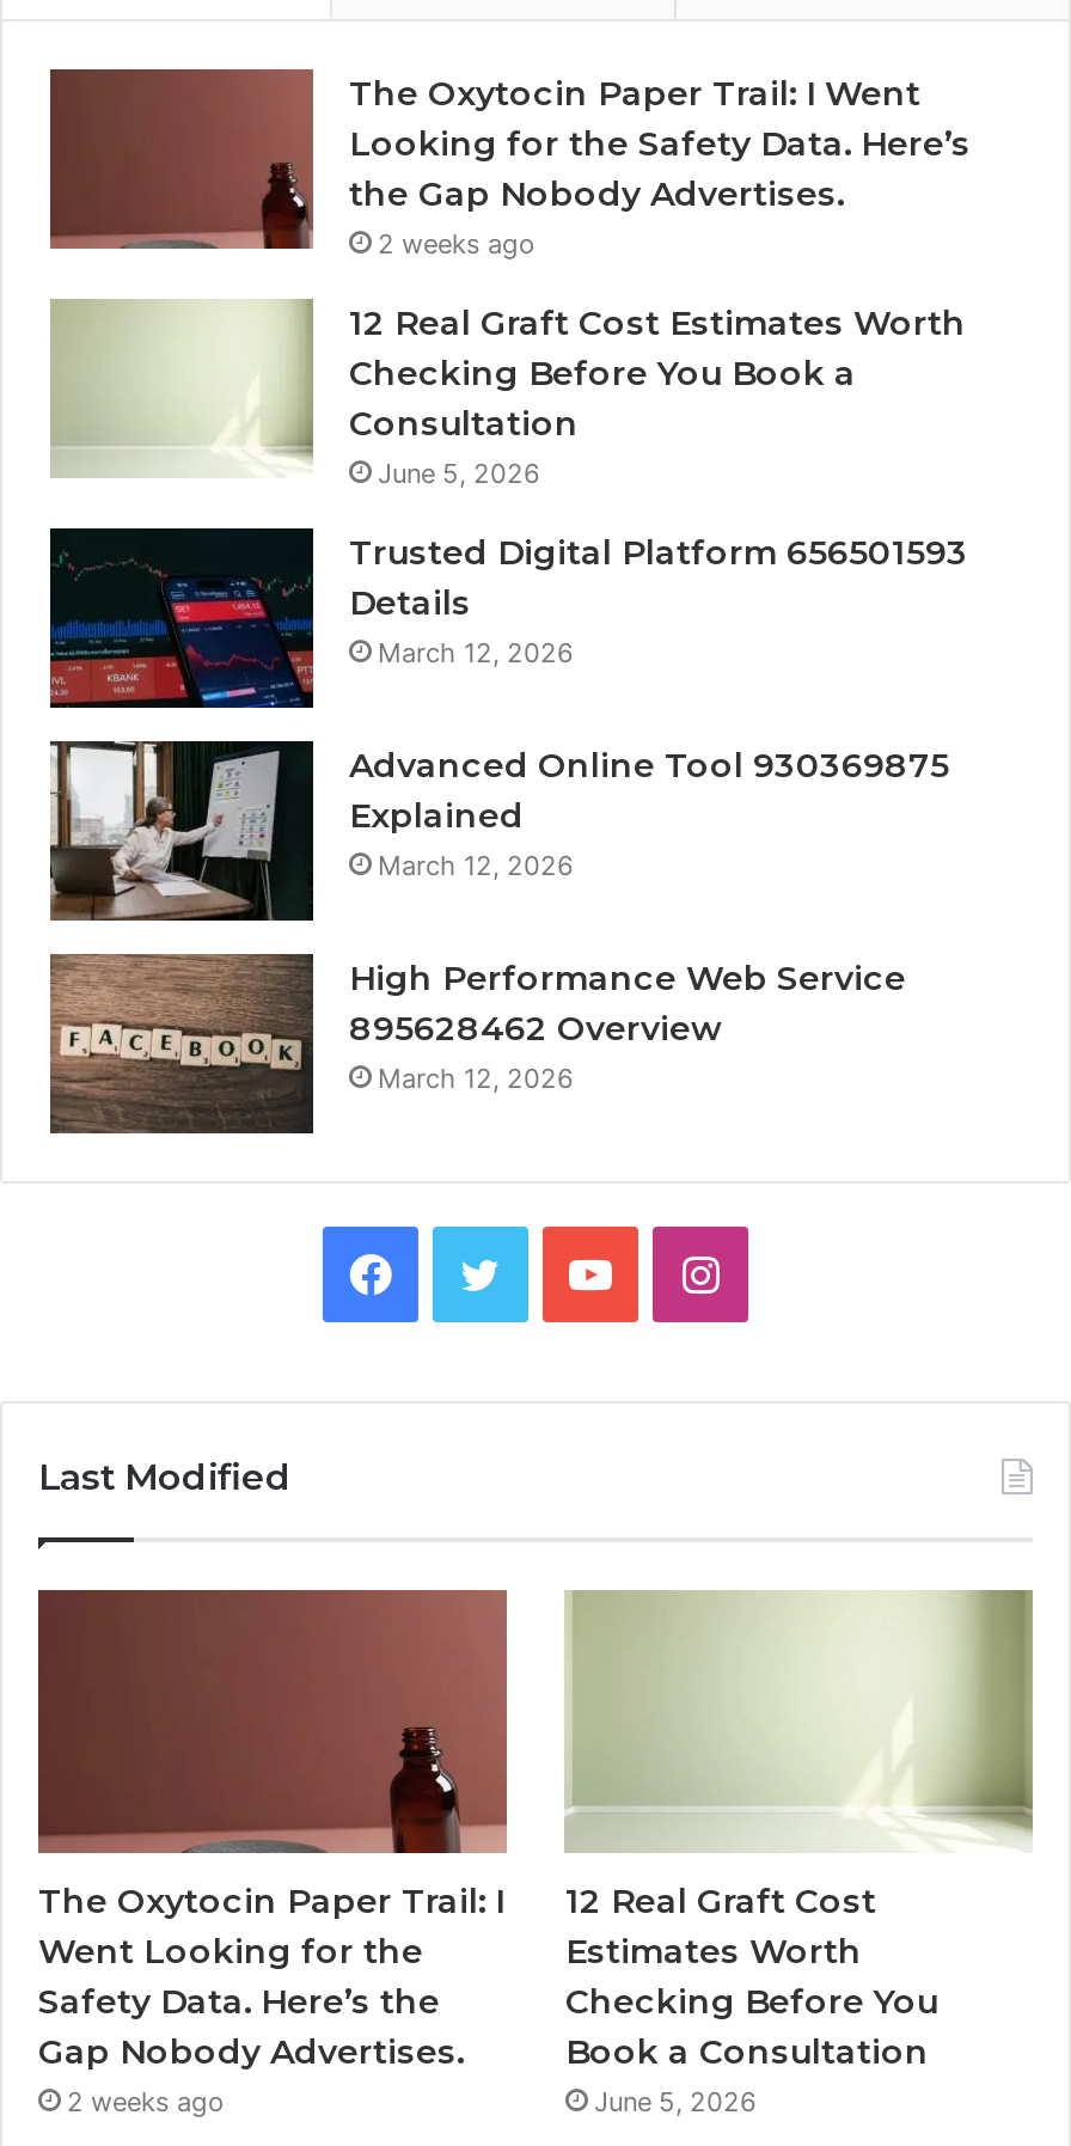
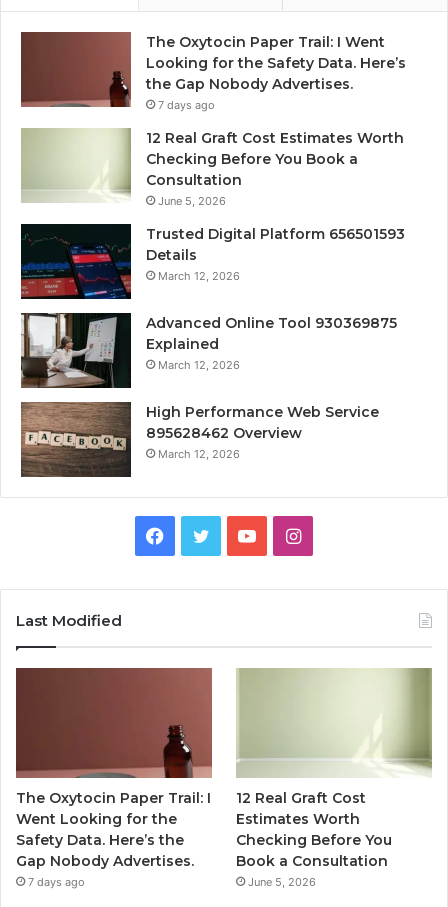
[378,227,535,260] 2 weeks ago -> [158,98,215,112] 7 days ago
[67,2085,225,2118] 2 weeks ago -> [28,875,85,889] 7 days ago

